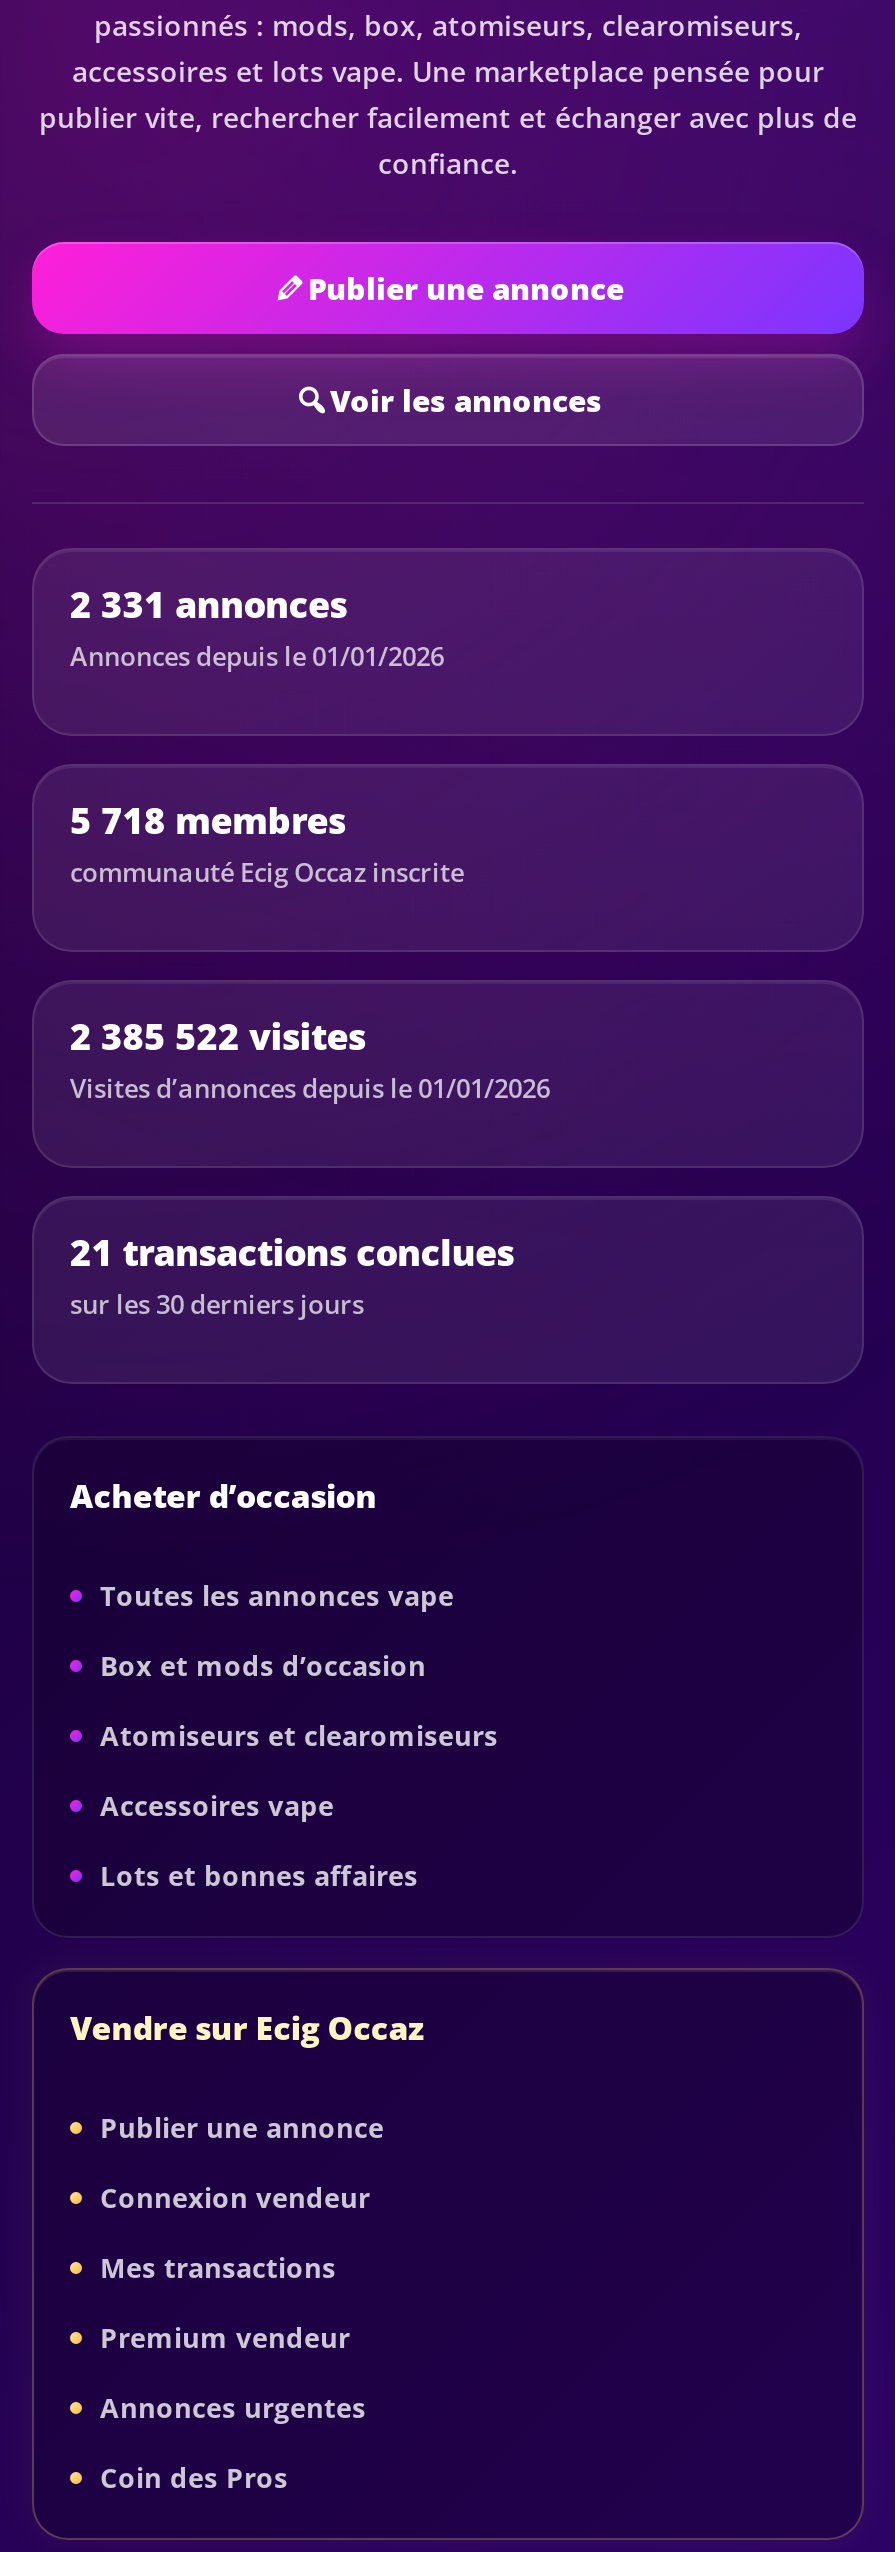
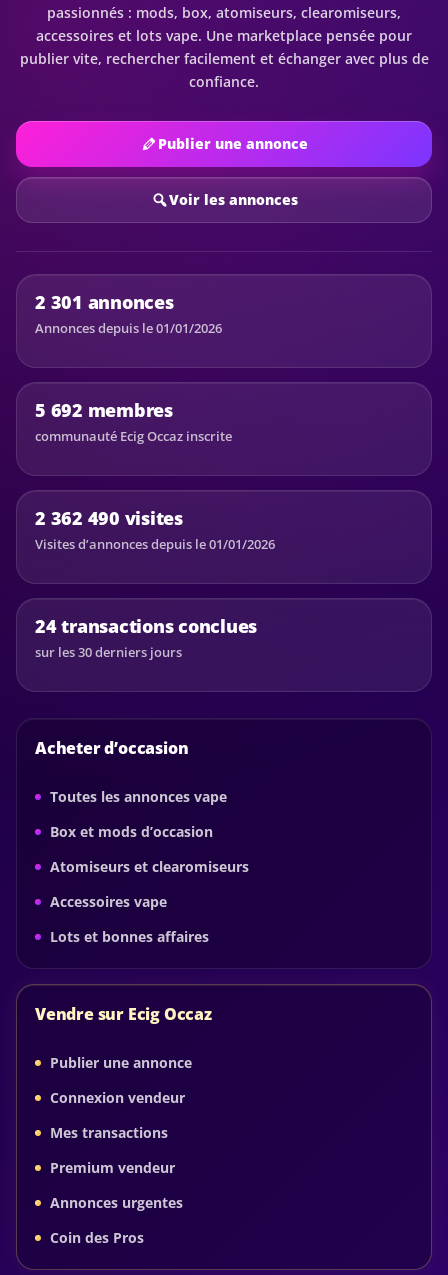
[70,579,347,627] 2 331 annonces -> [35,289,173,313] 2 301 annonces
[70,795,346,843] 5 718 membres -> [35,397,173,421] 5 692 membres
[70,1011,366,1059] 2 385 522 visites -> [35,505,183,529] 2 362 490 visites
[70,1227,514,1275] 21 transactions conclues -> [35,613,257,637] 24 transactions conclues

